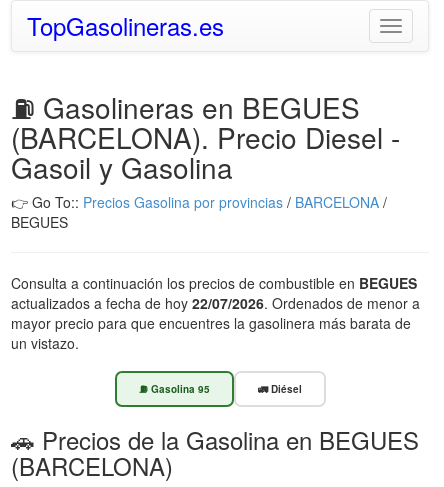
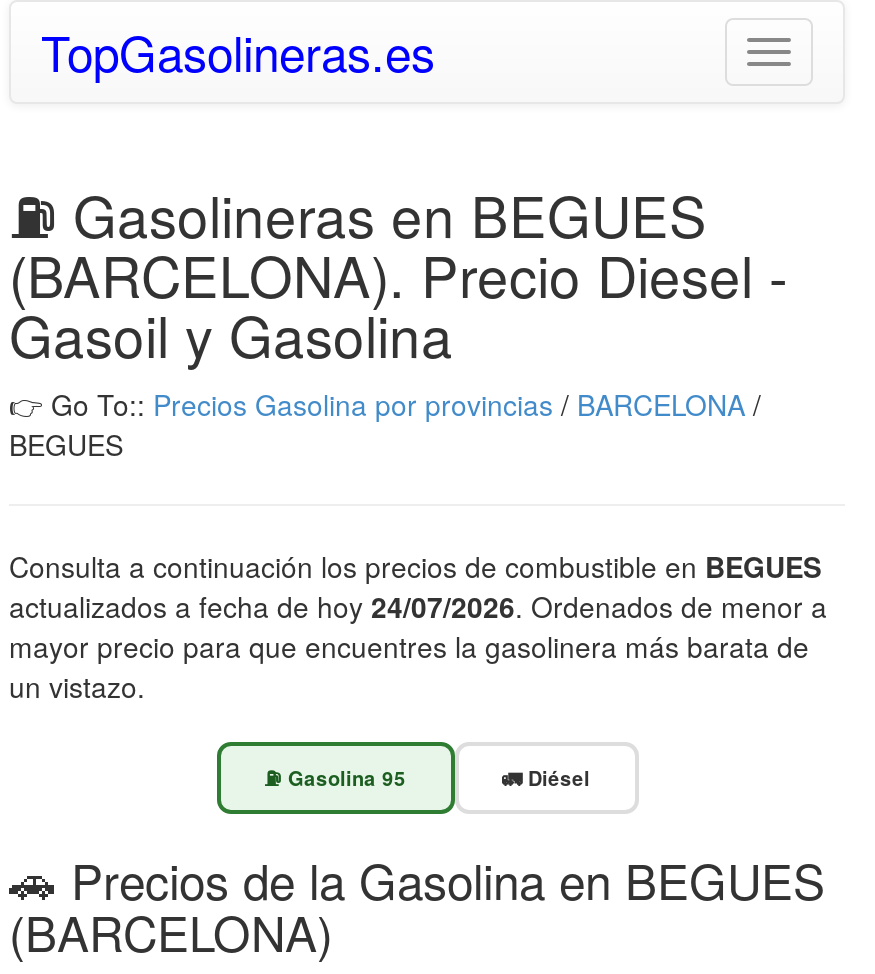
[11,293,420,313] actualizados a fecha de hoy 22/07/2026. Ordenados de menor a -> [9,586,827,626] actualizados a fecha de hoy 24/07/2026. Ordenados de menor a

